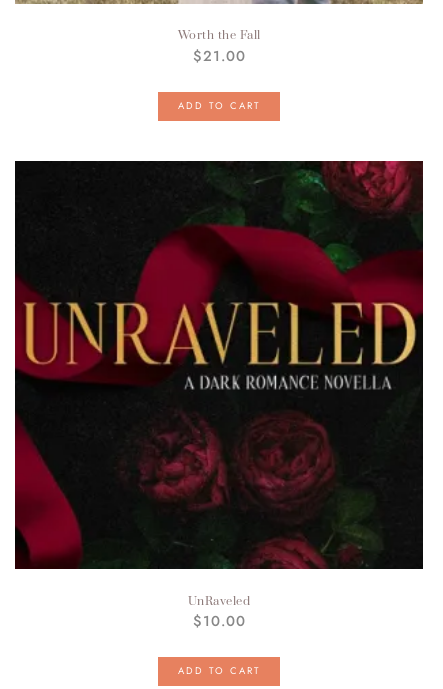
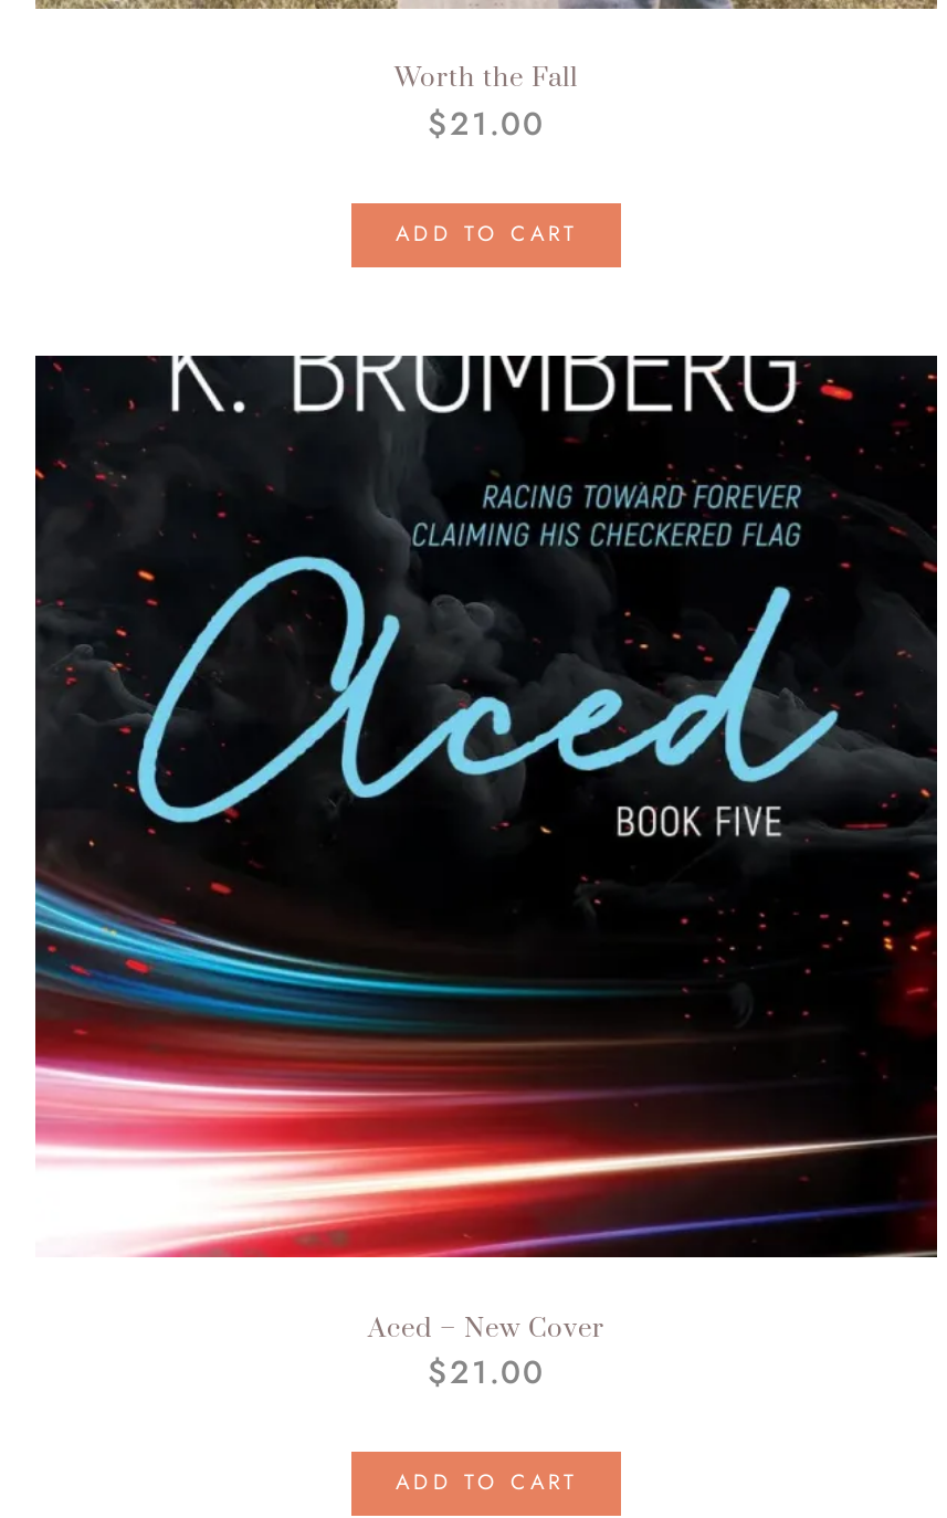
[14,160,423,631] [image] | UnRaveled | $10.00 -> [33,354,937,1394] [image] | Aced – New Cover | $21.00

